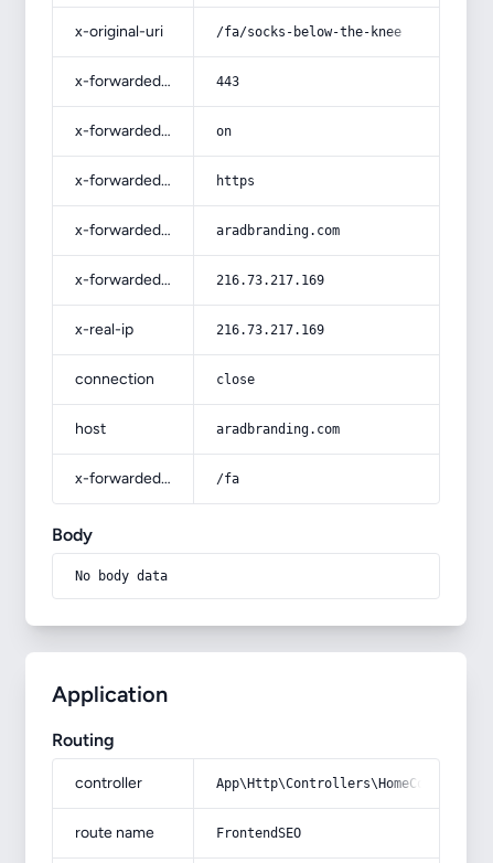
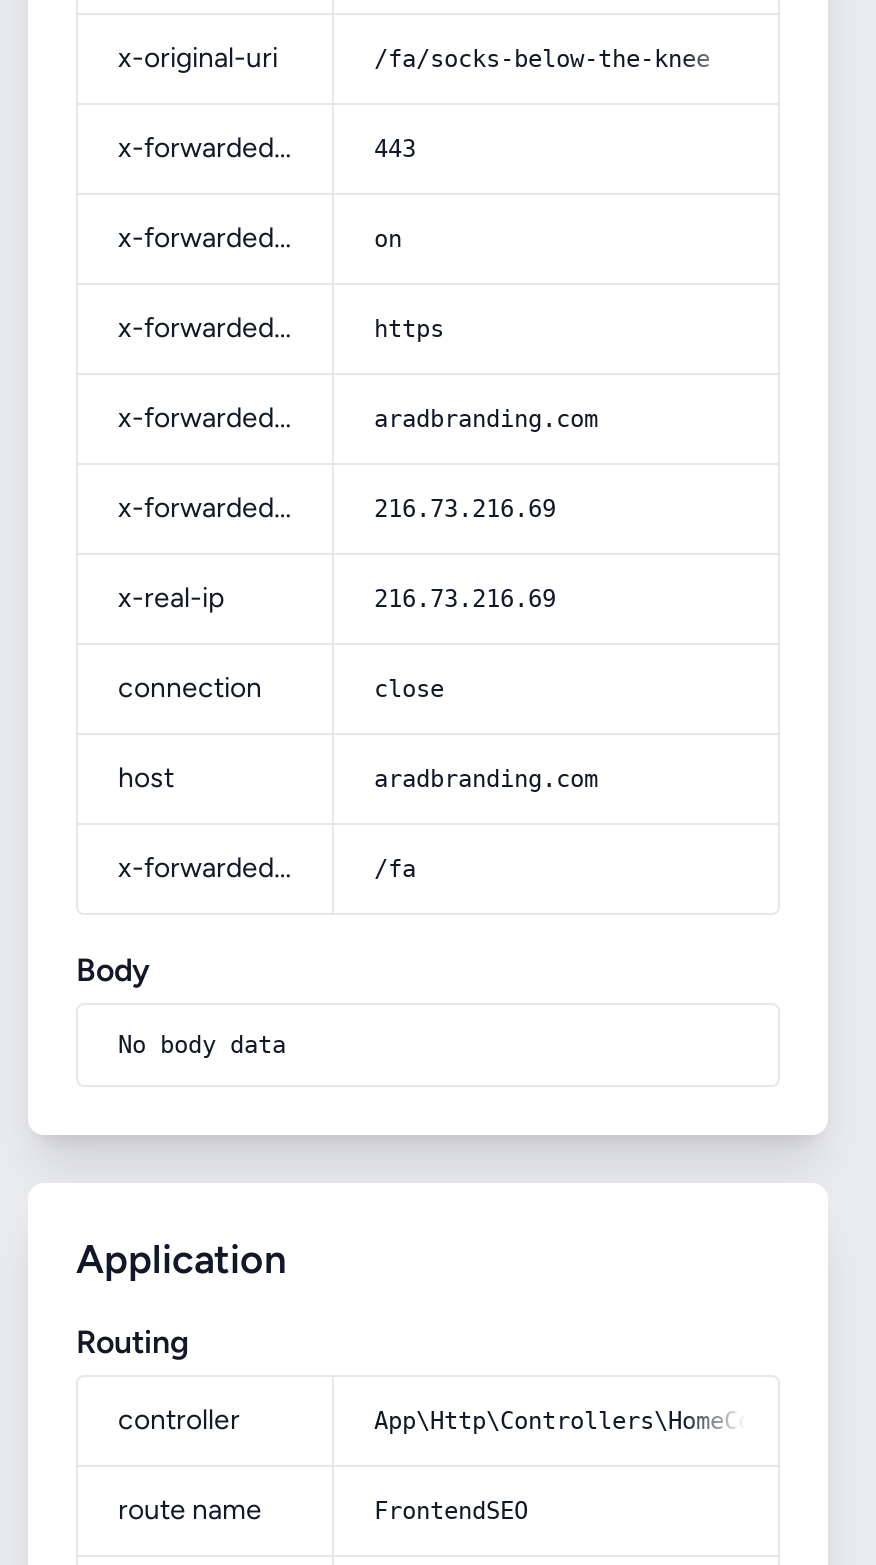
[216,273,324,288] 216.73.217.169 -> [374,495,556,523] 216.73.216.69
[216,322,324,338] 216.73.217.169 -> [374,585,556,613] 216.73.216.69

